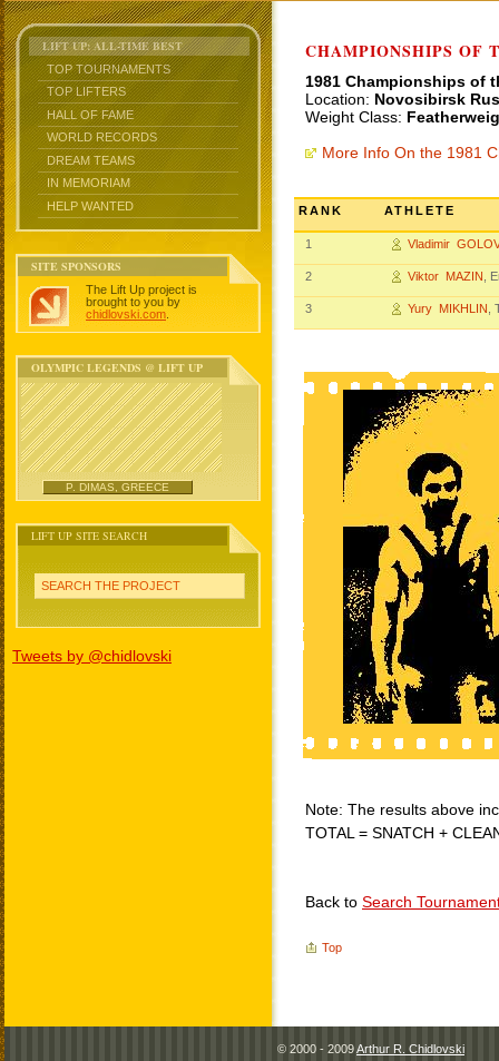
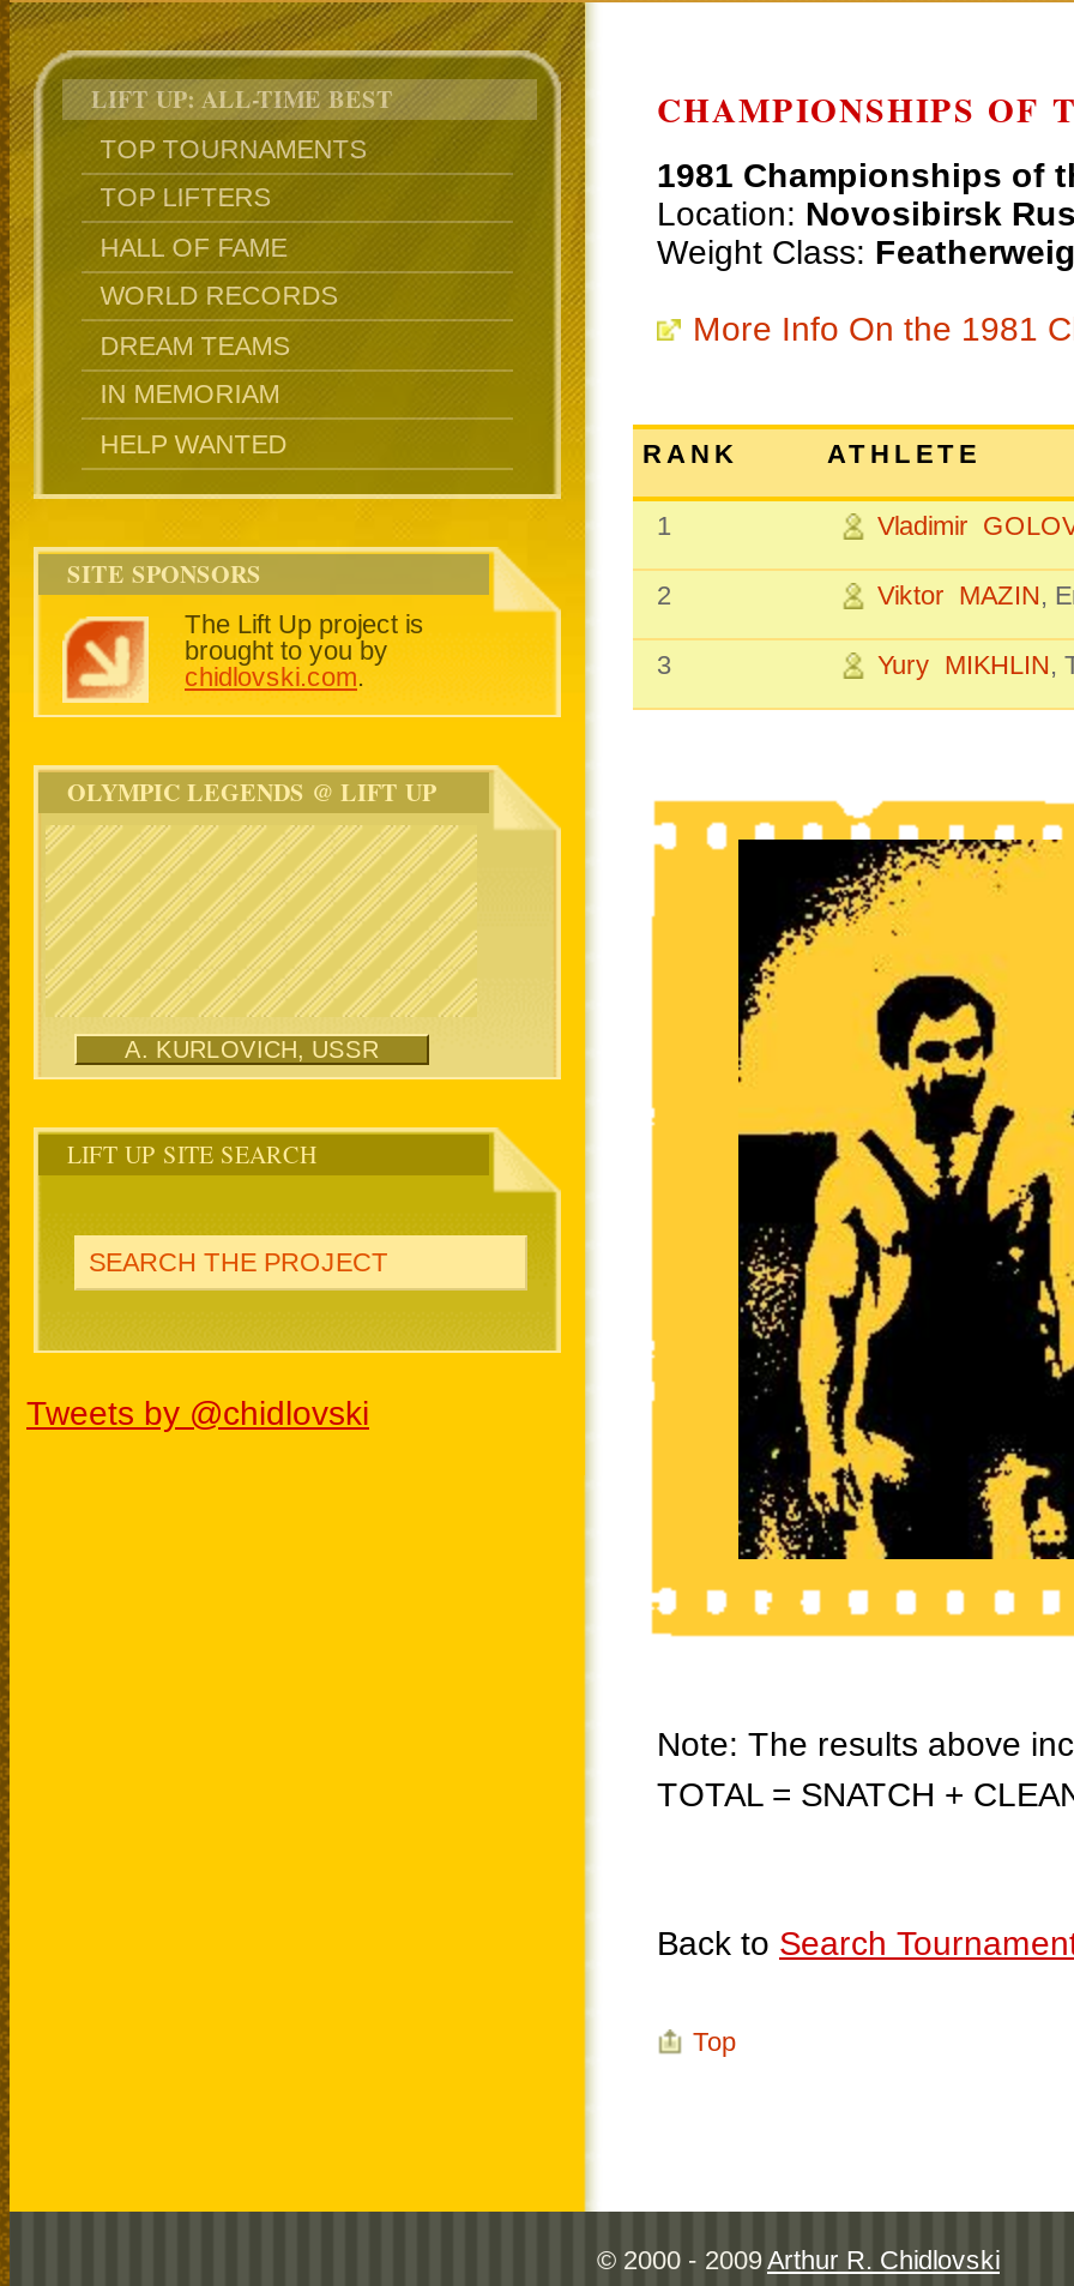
[65,480,169,493] P. DIMAS, GREECE -> [125,1035,379,1061] A. KURLOVICH, USSR

